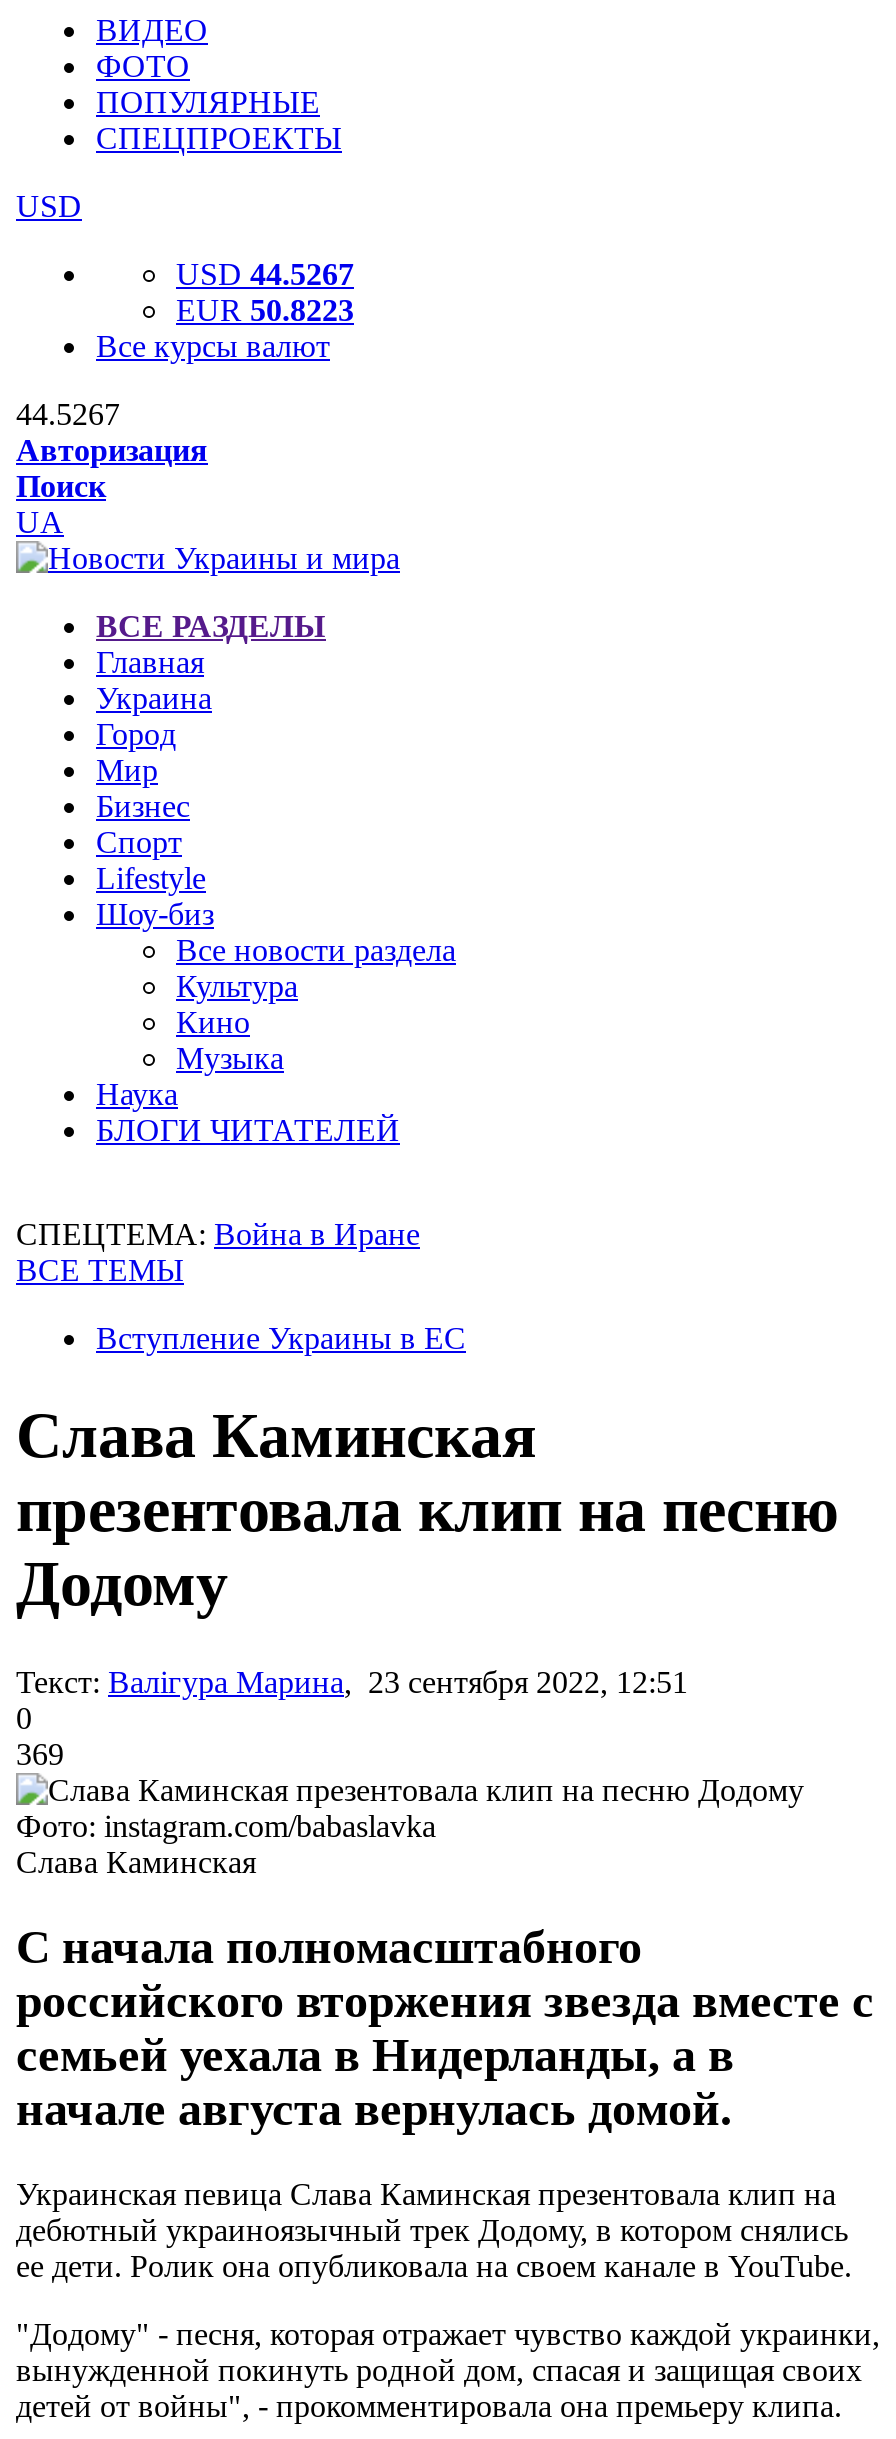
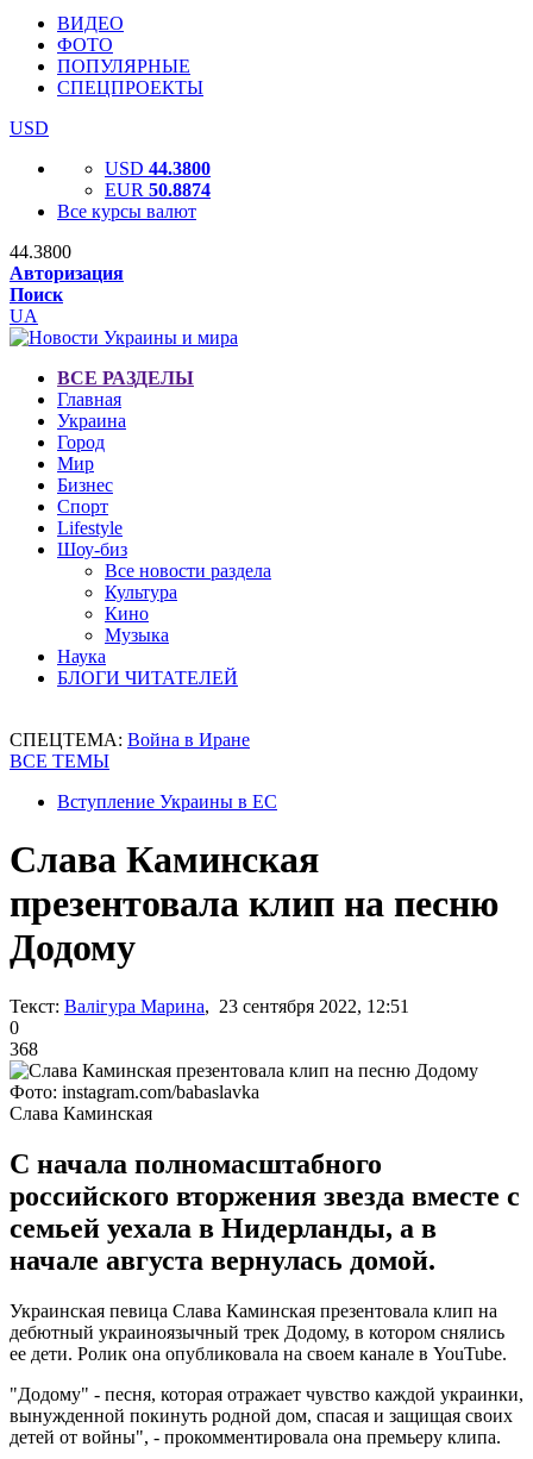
[176,257,354,291] USD 44.5267 -> [105,158,211,179] USD 44.3800
[176,293,354,327] EUR 50.8223 -> [105,180,211,200] EUR 50.8874
[16,397,120,431] 44.5267 -> [10,242,71,262] 44.3800
[16,1737,64,1771] 369 -> [10,1039,38,1059] 368

